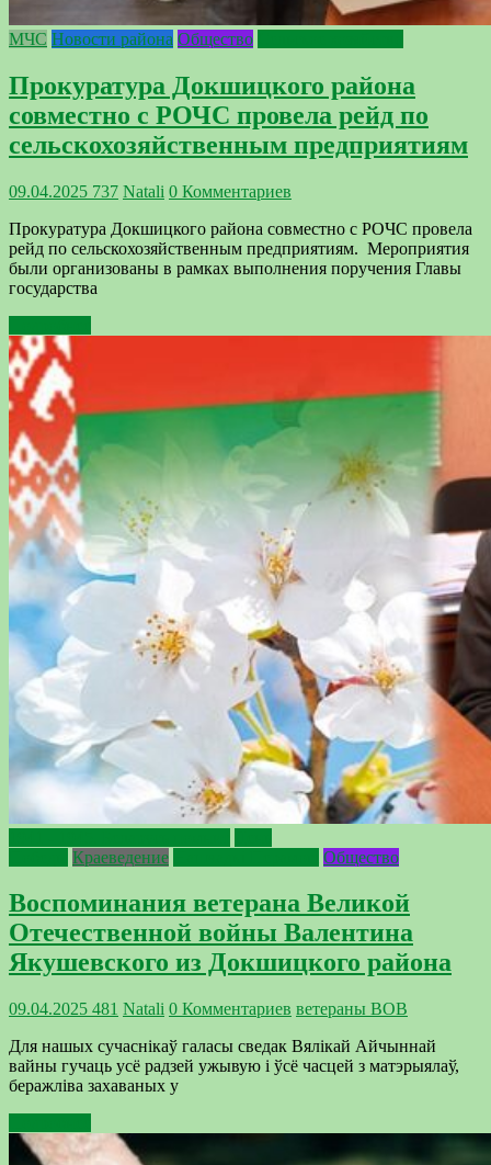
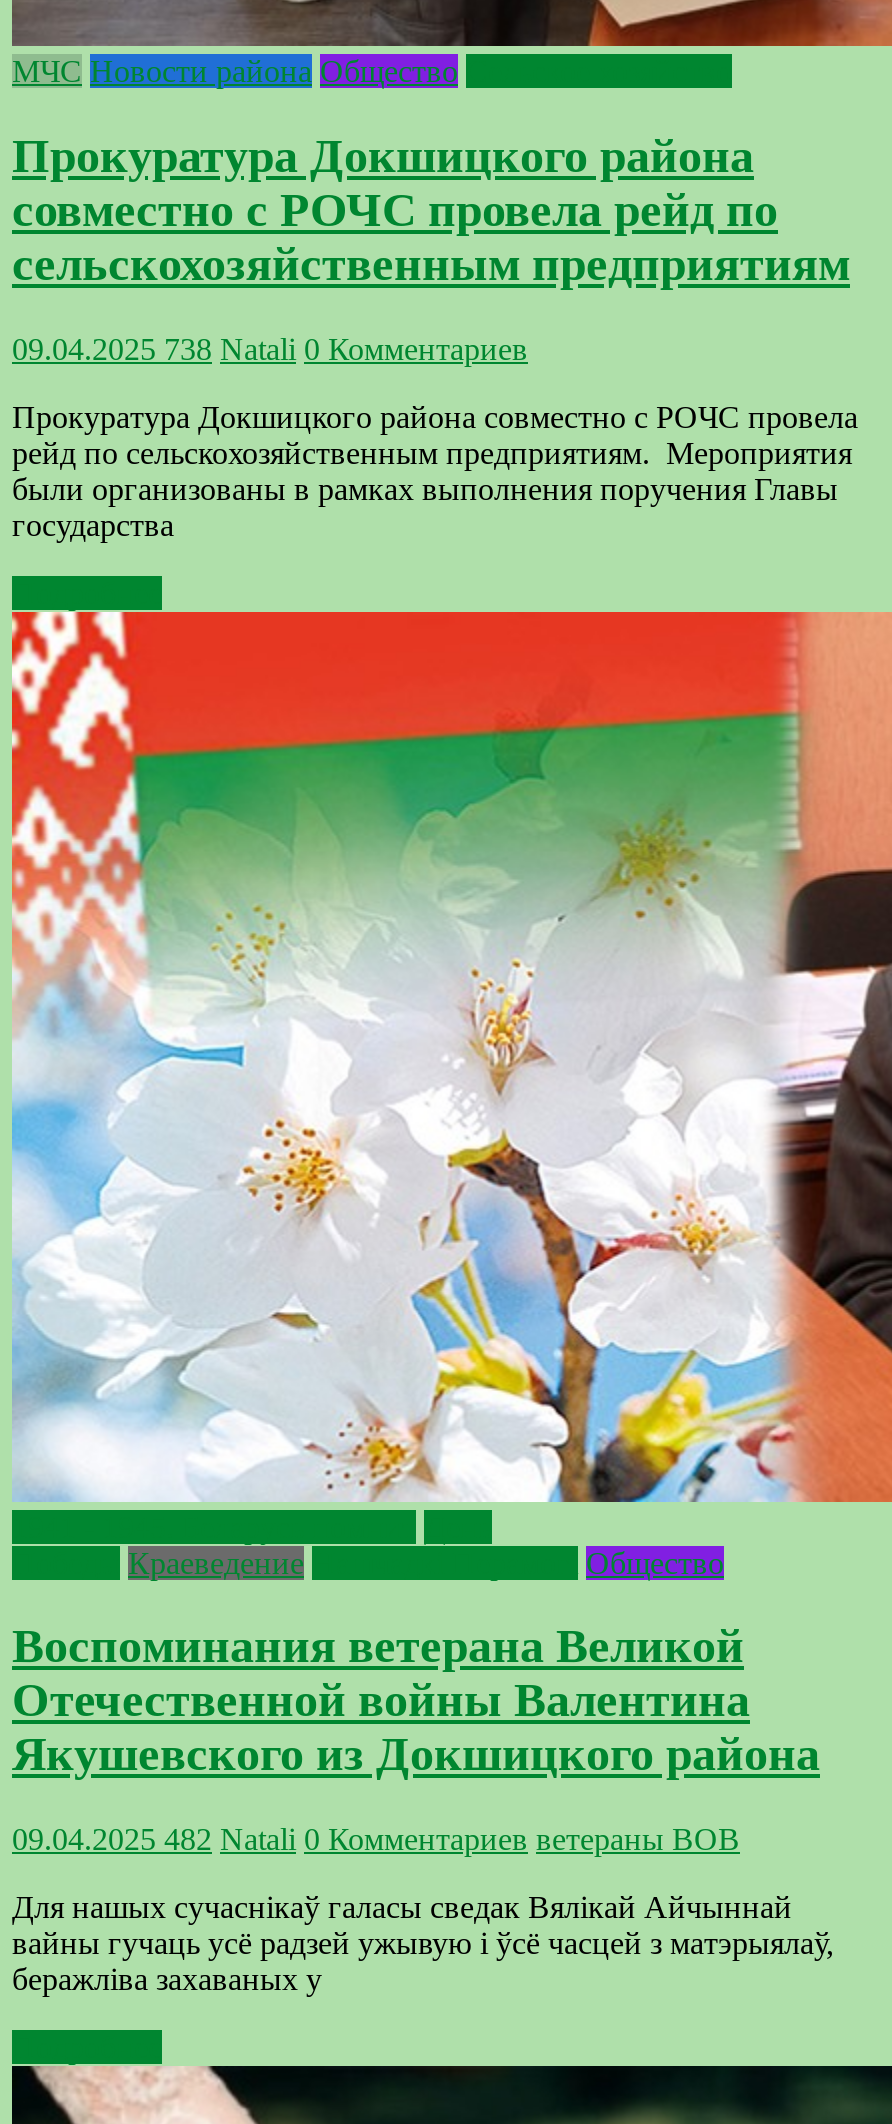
[9,182,292,200] 09.04.2025 737 Natali 0 Комментариев -> [12,331,528,365] 09.04.2025 738 Natali 0 Комментариев
[9,1000,408,1018] 09.04.2025 481 Natali 0 Комментариев ветераны ВОВ -> [12,1823,740,1857] 09.04.2025 482 Natali 0 Комментариев ветераны ВОВ

